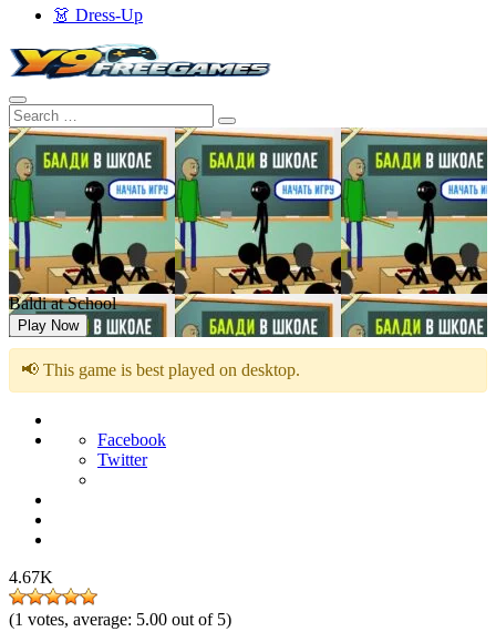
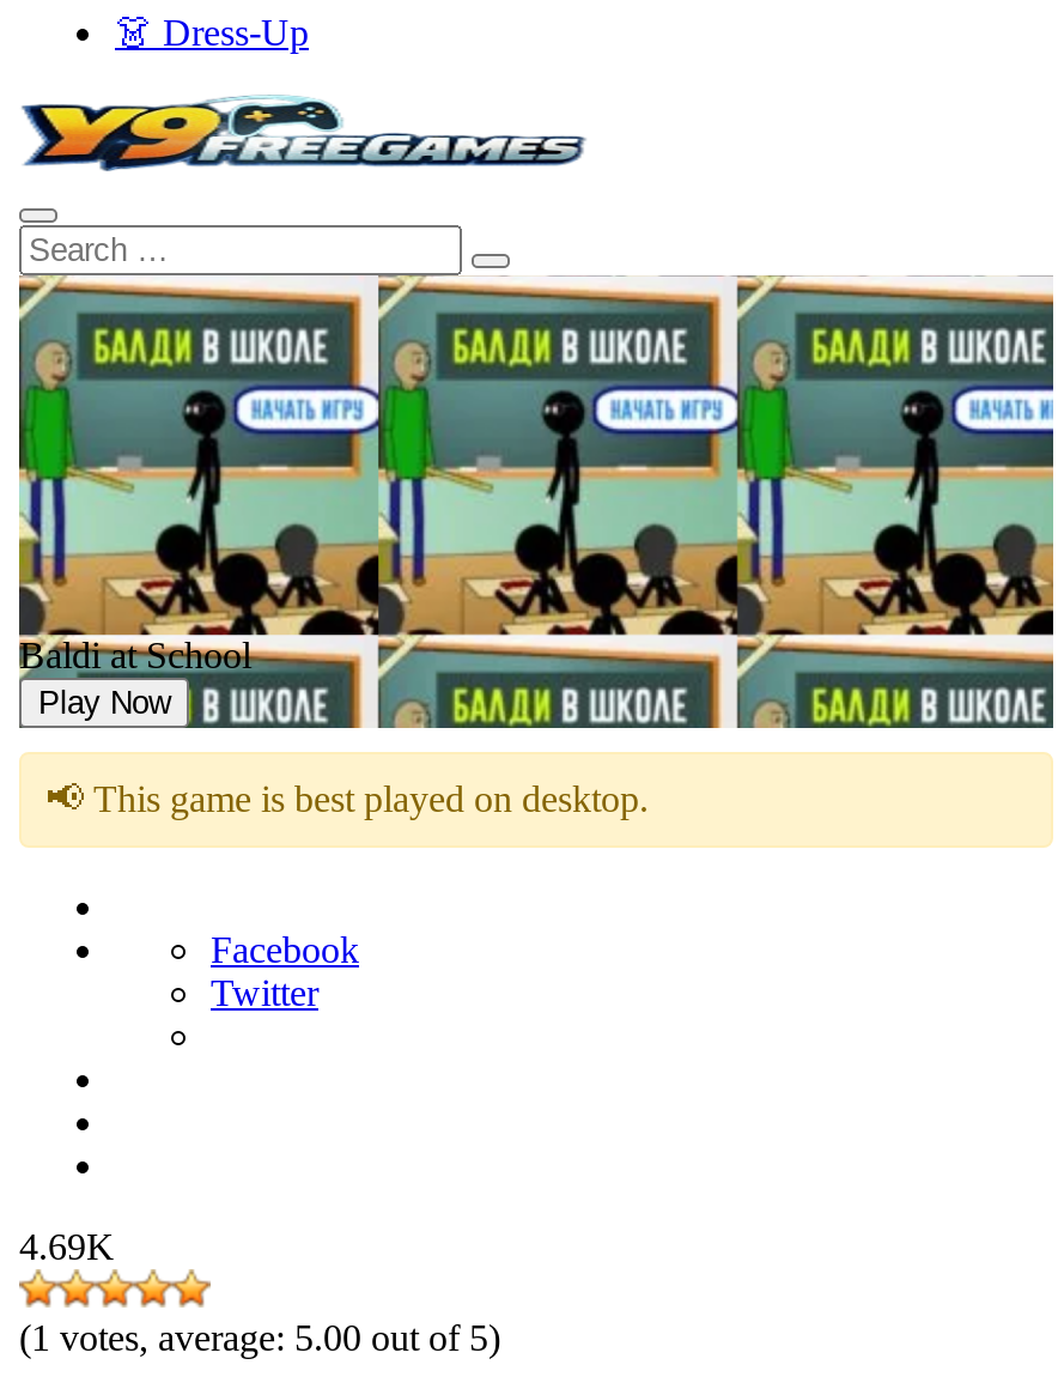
[9,568,53,587] 4.67K -> [19,1226,115,1267] 4.69K

